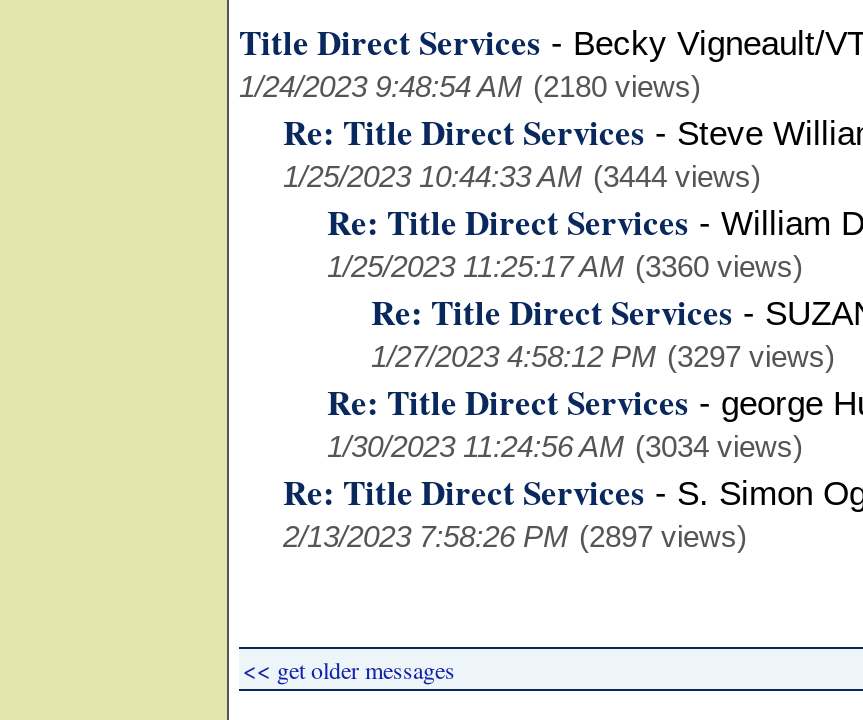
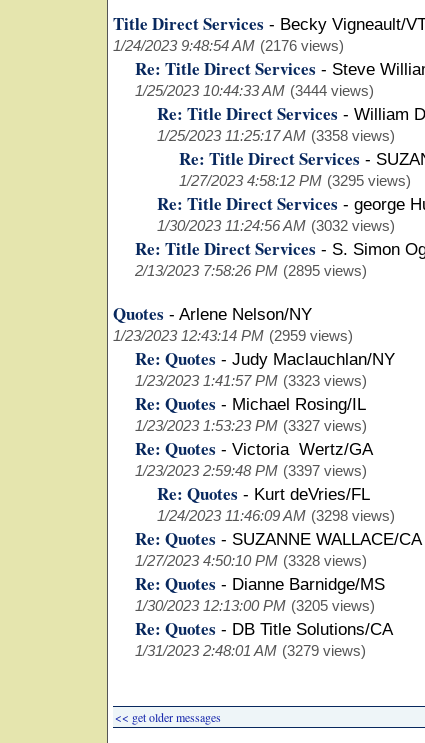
[239,69,701,103] 1/24/2023 9:48:54 AM (2180 views) -> [113,37,344,54] 1/24/2023 9:48:54 AM (2176 views)
[327,249,803,283] 1/25/2023 11:25:17 AM (3360 views) -> [157,127,395,144] 1/25/2023 11:25:17 AM (3358 views)
[371,339,835,373] 1/27/2023 4:58:12 PM (3297 views) -> [179,172,411,189] 1/27/2023 4:58:12 PM (3295 views)
[327,429,803,463] 1/30/2023 11:24:56 AM (3034 views) -> [157,217,395,234] 1/30/2023 11:24:56 AM (3032 views)
[283,519,747,553] 2/13/2023 7:58:26 PM (2897 views) -> [113,262,422,659] 2/13/2023 7:58:26 PM (2895 views) | Quotes - Arlene Nelson/NY | 1/23/2023 12:43:14 PM (2959 views) | Re: Quotes - Judy Maclauchlan/NY | 1/23/2023 1:41:57 PM (3323 views) | Re: Quotes - Michael Rosing/IL | 1/23/2023 1:53:23 PM (3327 views) | Re: Quotes - Victoria Wertz/GA | 1/23/2023 2:59:48 PM (3397 views) | Re: Quotes - Kurt deVries/FL | 1/24/2023 11:46:09 AM (3298 views) | Re: Quotes - SUZANNE WALLACE/CA | 1/27/2023 4:50:10 PM (3328 views) | Re: Quotes - Dianne Barnidge/MS | 1/30/2023 12:13:00 PM (3205 views) | Re: Quotes - DB Title Solutions/CA | 1/31/2023 2:48:01 AM (3279 views)

